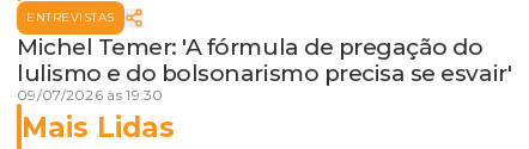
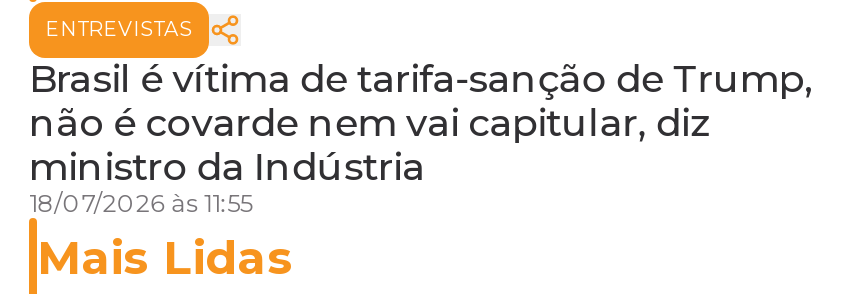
[17,34,511,104] Michel Temer: 'A fórmula de pregação do | lulismo e do bolsonarismo precisa se esvair' | 09/07/2026 às 19:30 -> [29,57,813,219] Brasil é vítima de tarifa-sanção de Trump, | não é covarde nem vai capitular, diz | ministro da Indústria | 18/07/2026 às 11:55

